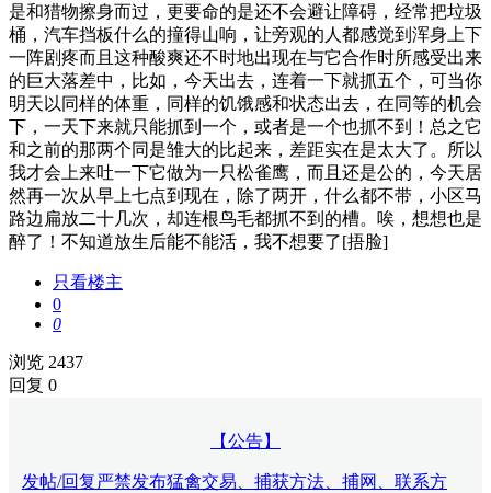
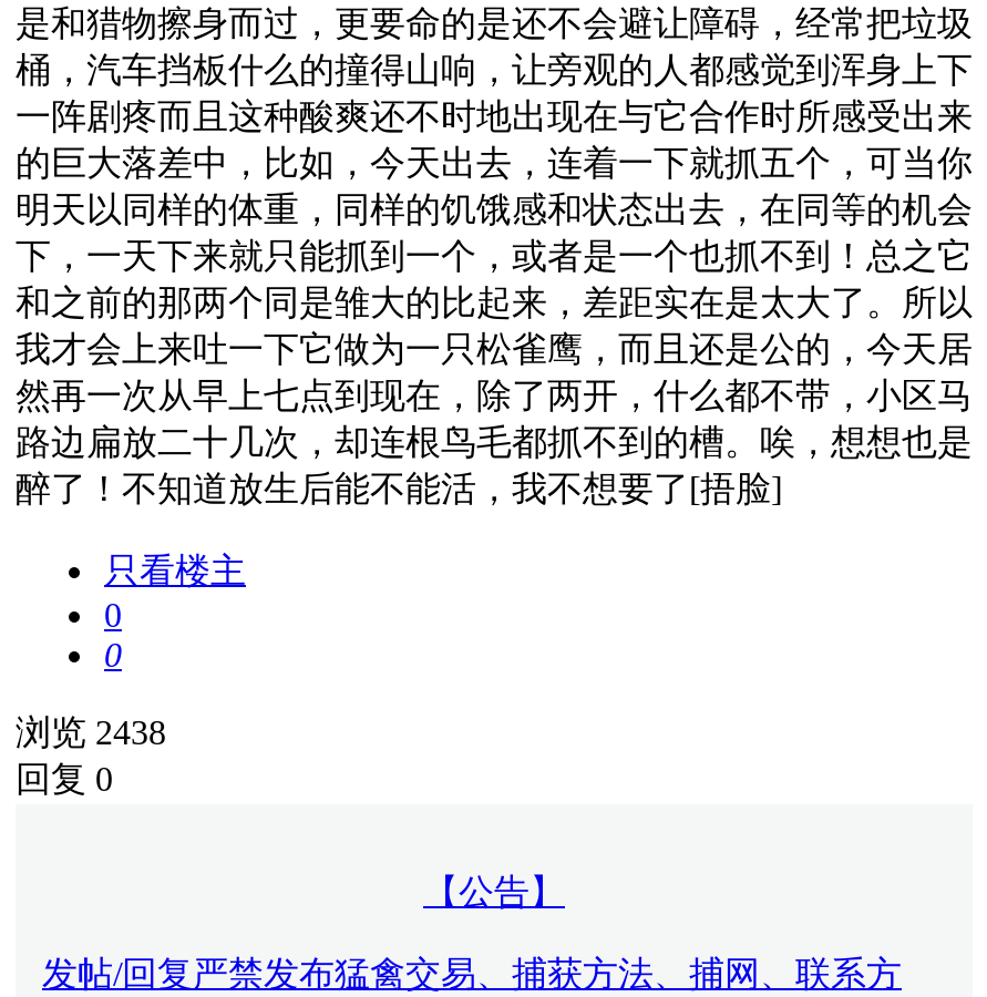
[9,353,83,372] 浏览 2437 -> [16,714,166,752] 浏览 2438

